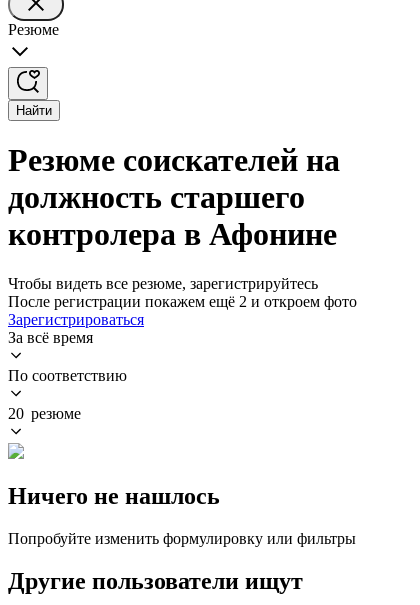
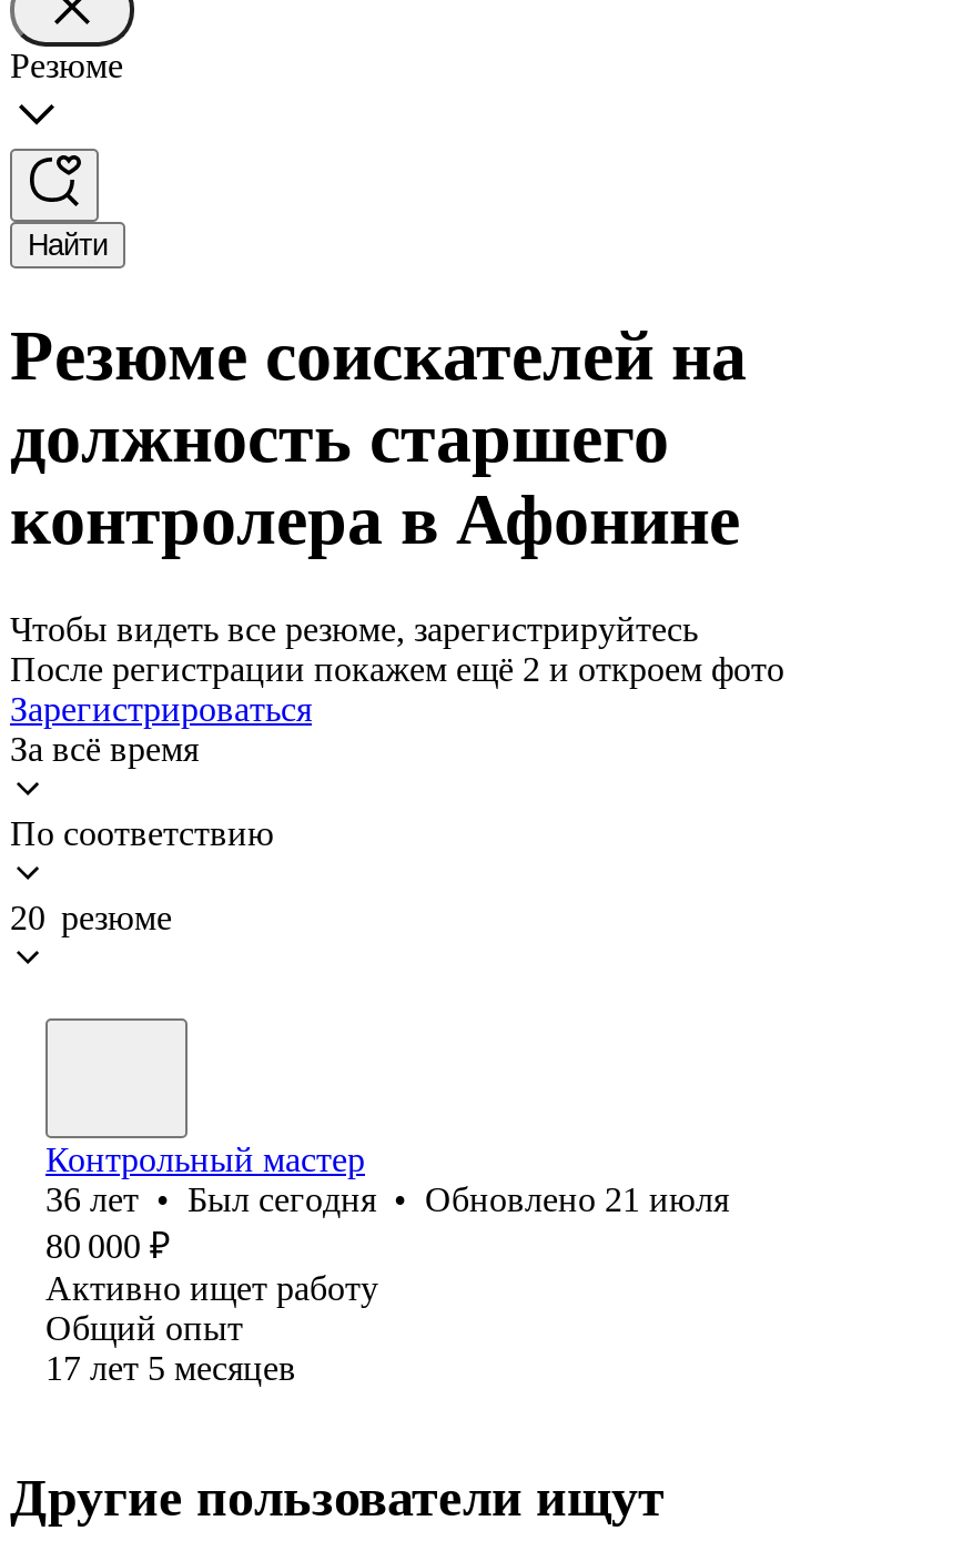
[8,483,356,547] Ничего не нашлось | Попробуйте изменить формулировку или фильтры -> [45,1140,729,1387] Контрольный мастер | 36 лет • Был сегодня • Обновлено 21 июля | 80 000 ₽ | Активно ищет работу | Общий опыт | 17 лет 5 месяцев

